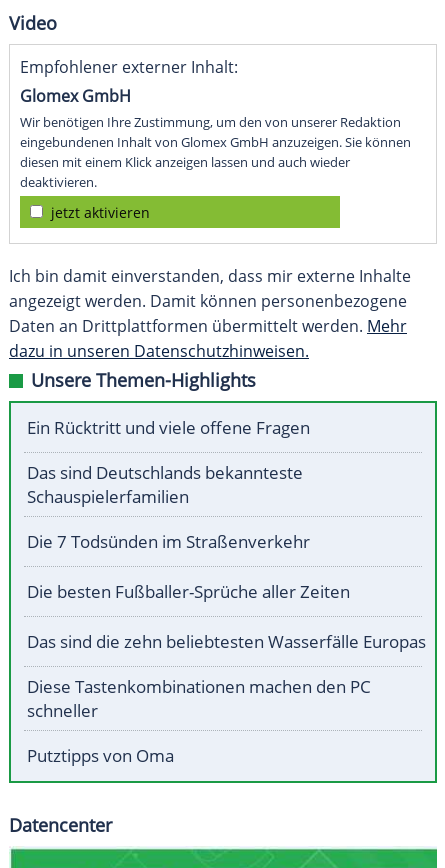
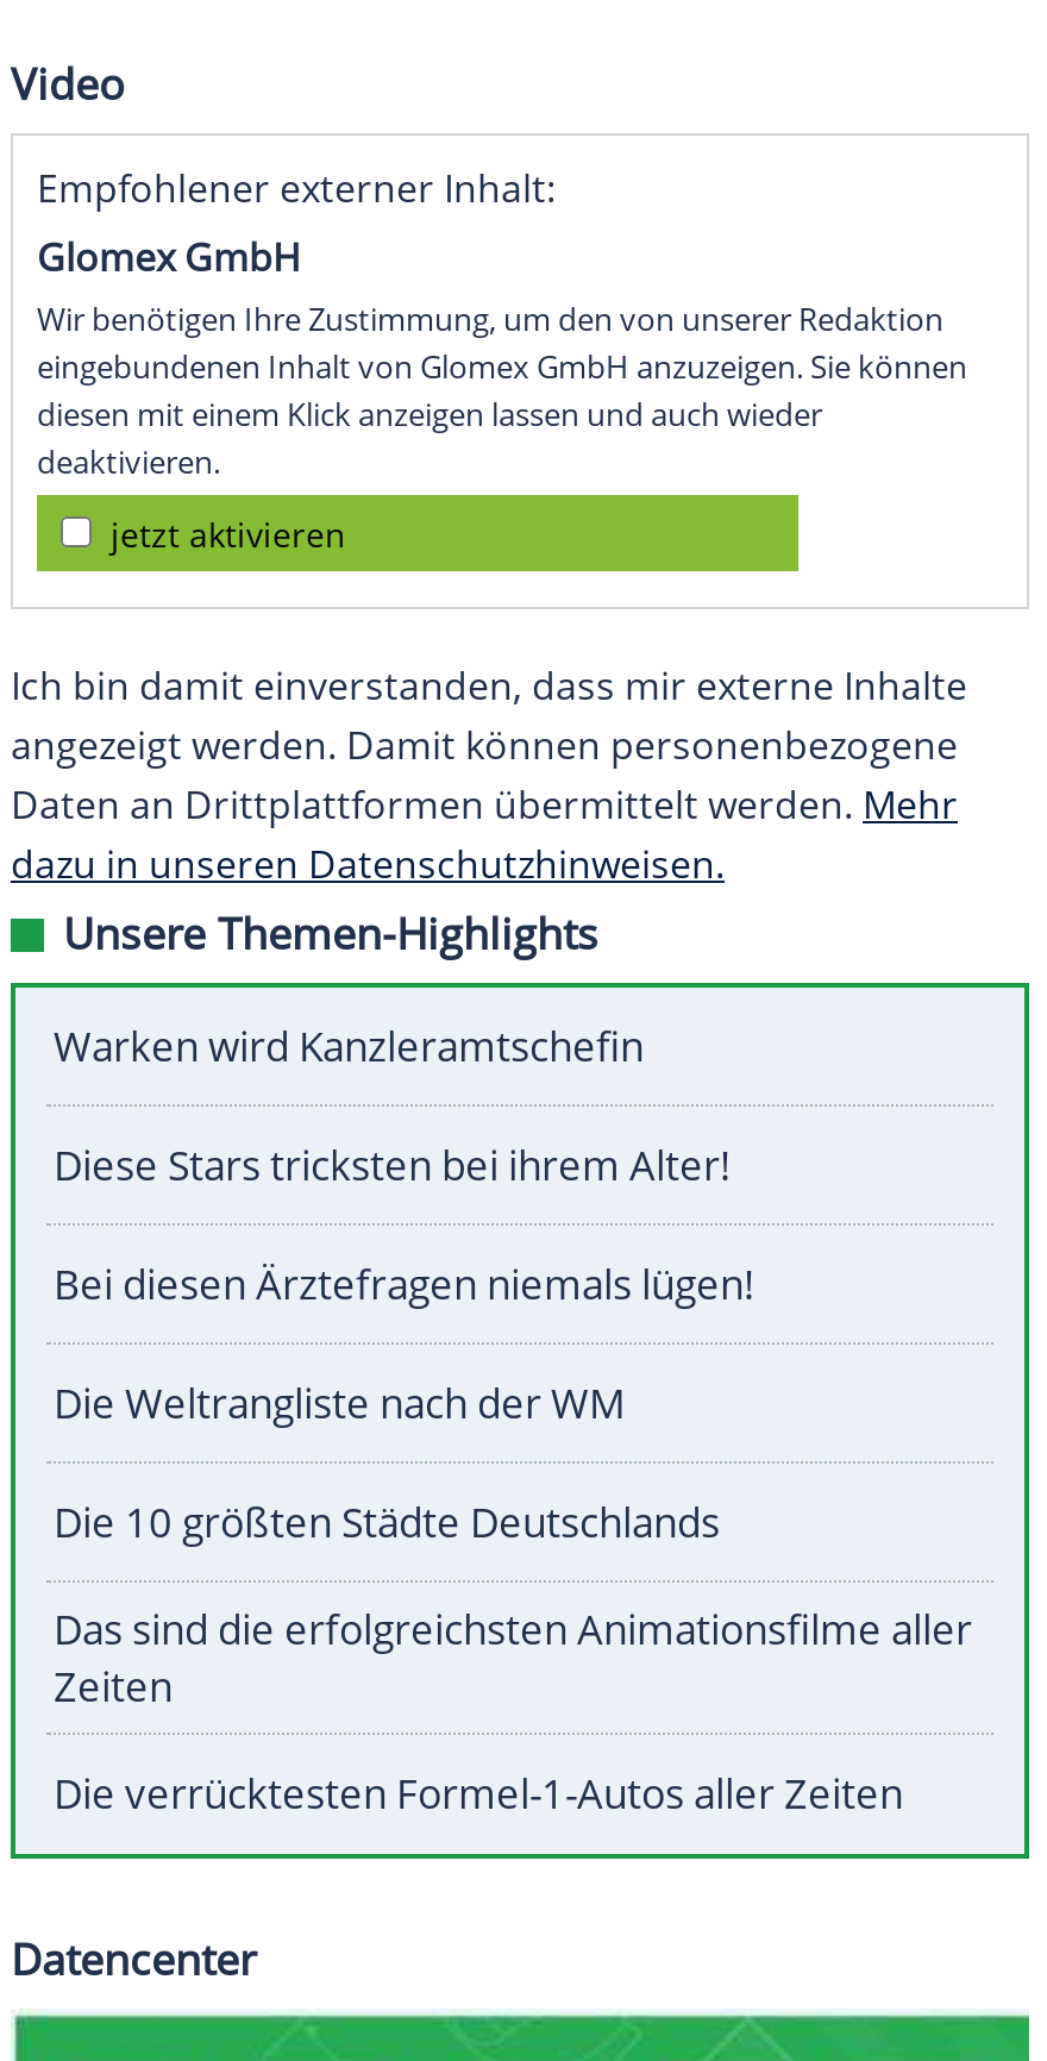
[27,416,310,439] Ein Rücktritt und viele offene Fragen -> [54,1019,644,1074] Warken wird Kanzleramtschefin
[27,461,303,508] Das sind Deutschlands bekannteste | Schauspielerfamilien -> [54,1138,732,1193] Diese Stars tricksten bei ihrem Alter!
[27,530,310,553] Die 7 Todsünden im Straßenverkehr -> [54,1257,756,1312] Bei diesen Ärztefragen niemals lügen!
[27,580,350,603] Die besten Fußballer-Sprüche aller Zeiten -> [54,1376,625,1431] Die Weltrangliste nach der WM
[27,630,426,653] Das sind die zehn beliebtesten Wasserfälle Europas -> [54,1495,720,1550] Die 10 größten Städte Deutschlands
[27,675,371,722] Diese Tastenkombinationen machen den PC | schneller -> [54,1602,972,1714] Das sind die erfolgreichsten Animationsfilme aller | Zeiten
[27,744,174,767] Putztipps von Oma -> [54,1767,903,1821] Die verrücktesten Formel-1-Autos aller Zeiten

